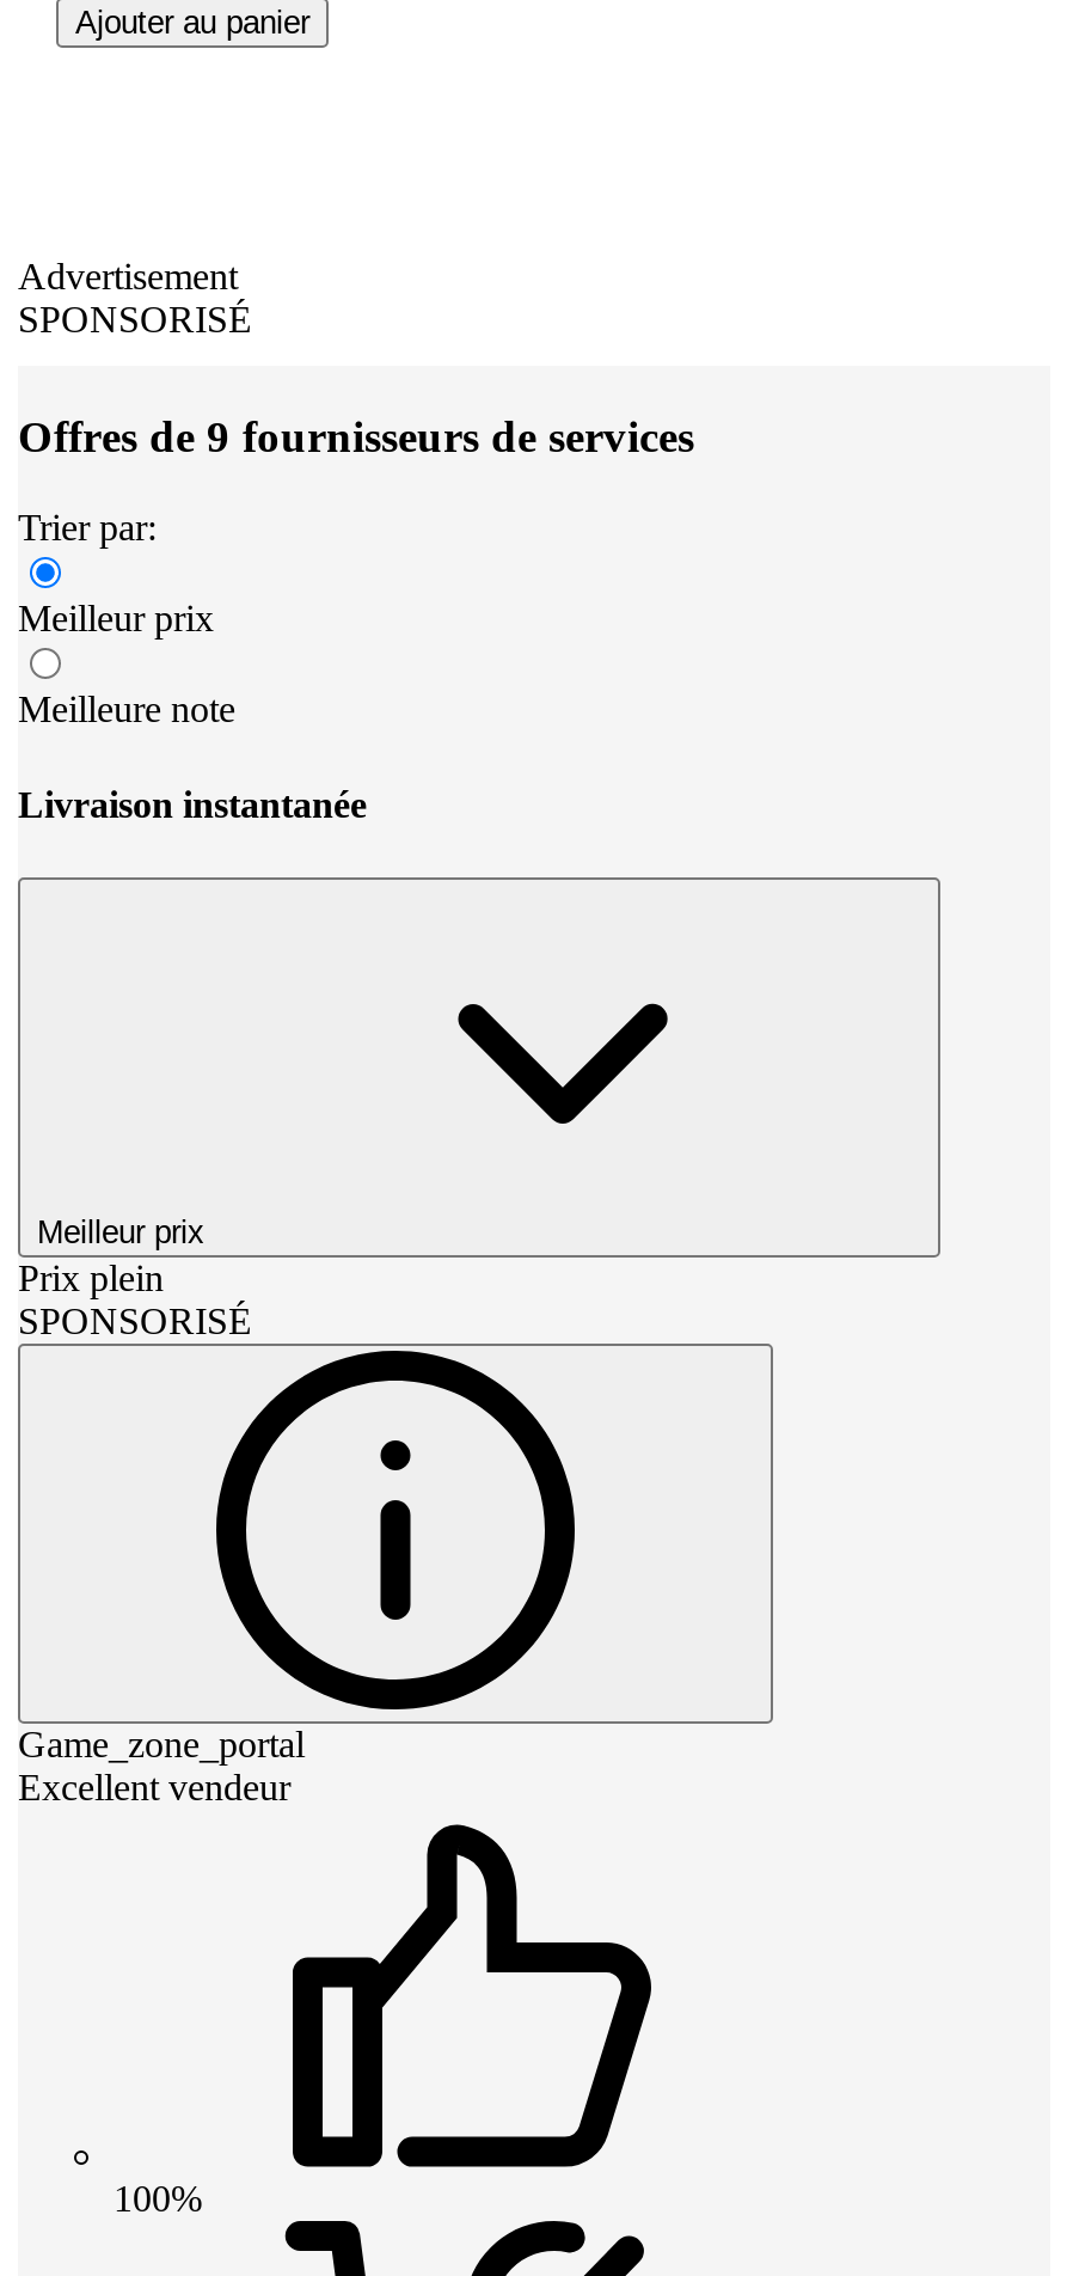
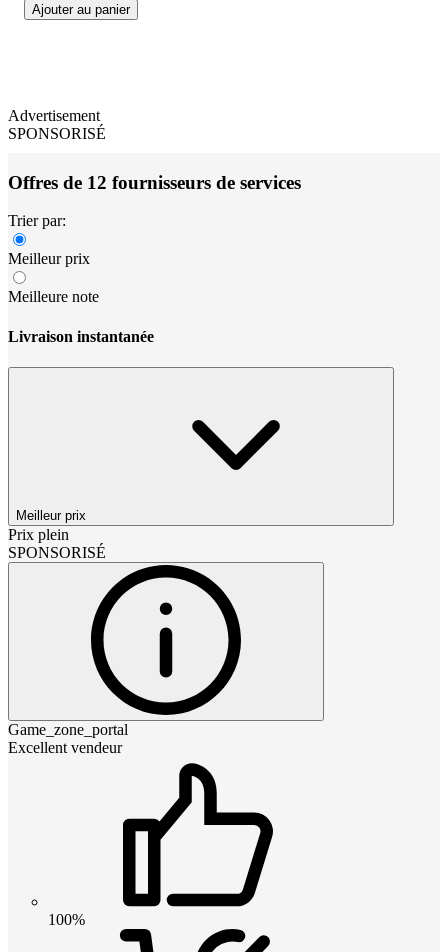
[18,410,694,460] Offres de 9 fournisseurs de services -> [8,171,301,192] Offres de 12 fournisseurs de services

